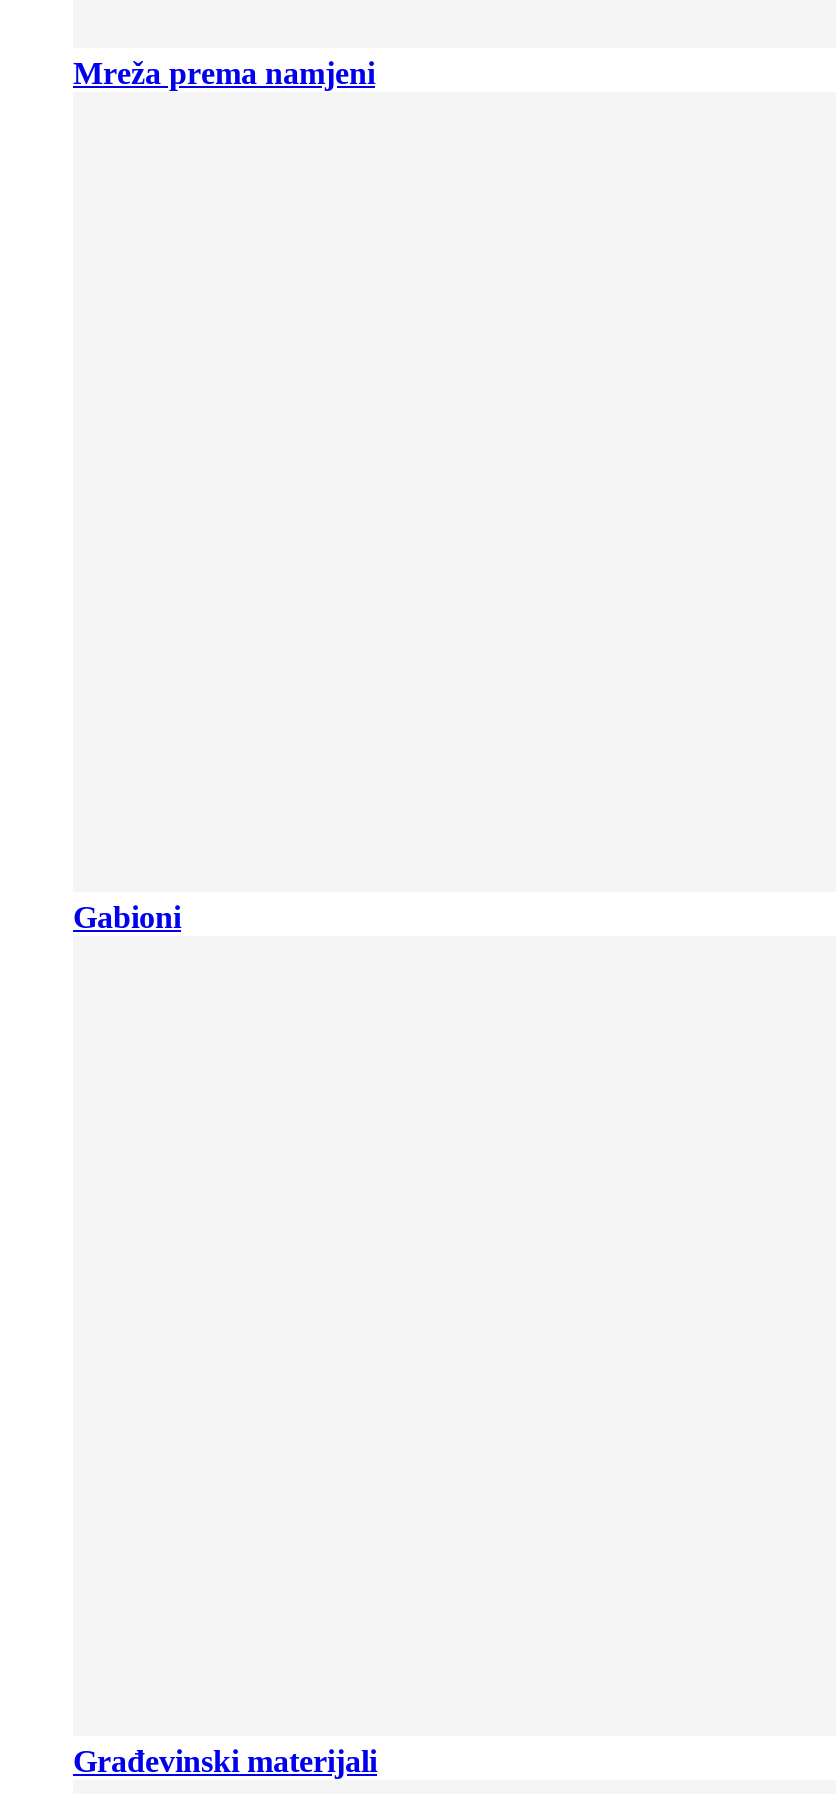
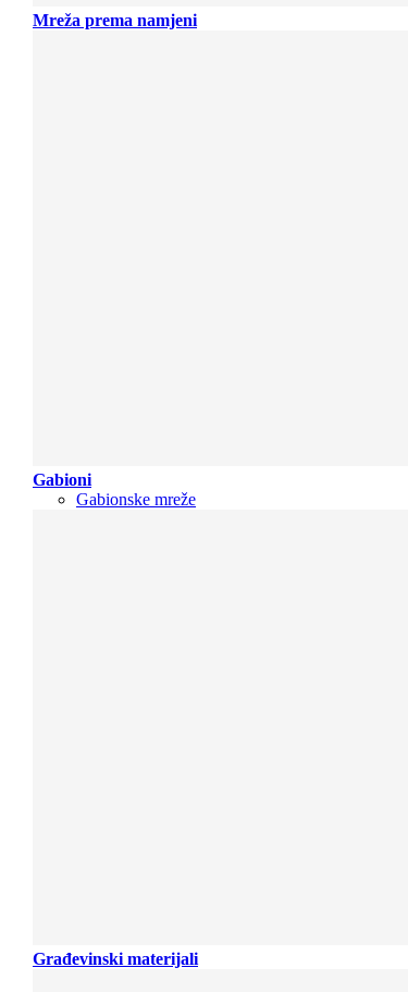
none -> [76,490,196,509] Gabionske mreže

